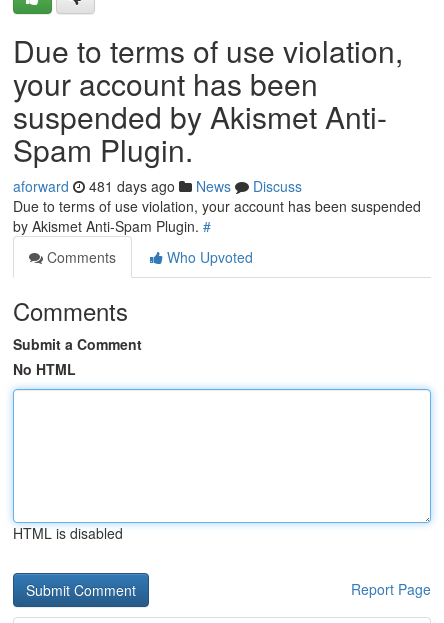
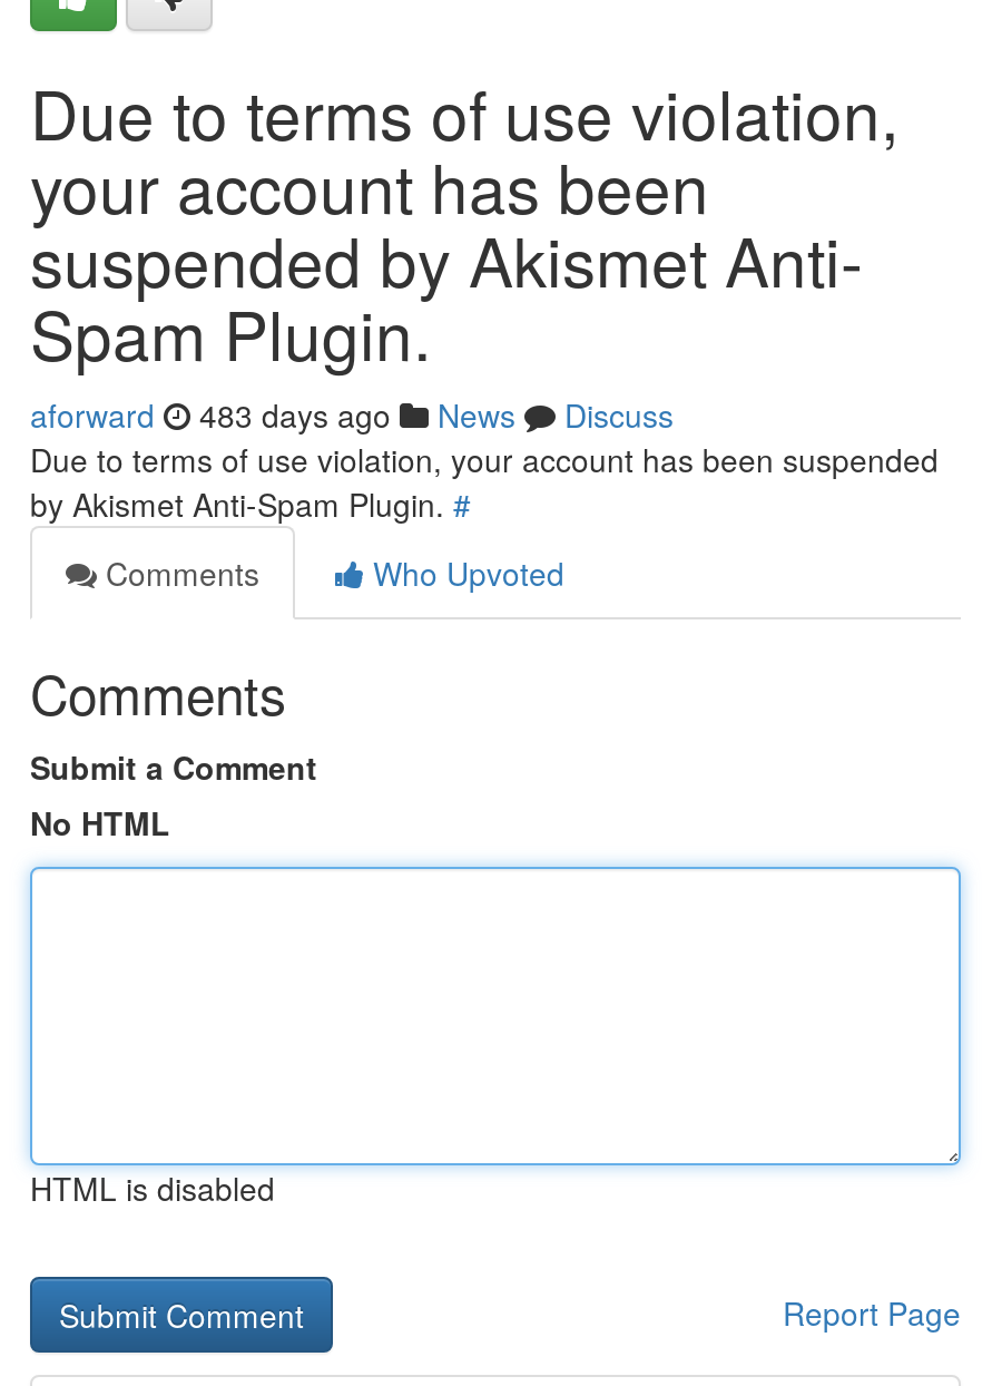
[13,176,302,196] aforward 481 days ago News Discuss -> [30,392,674,437] aforward 483 days ago News Discuss

